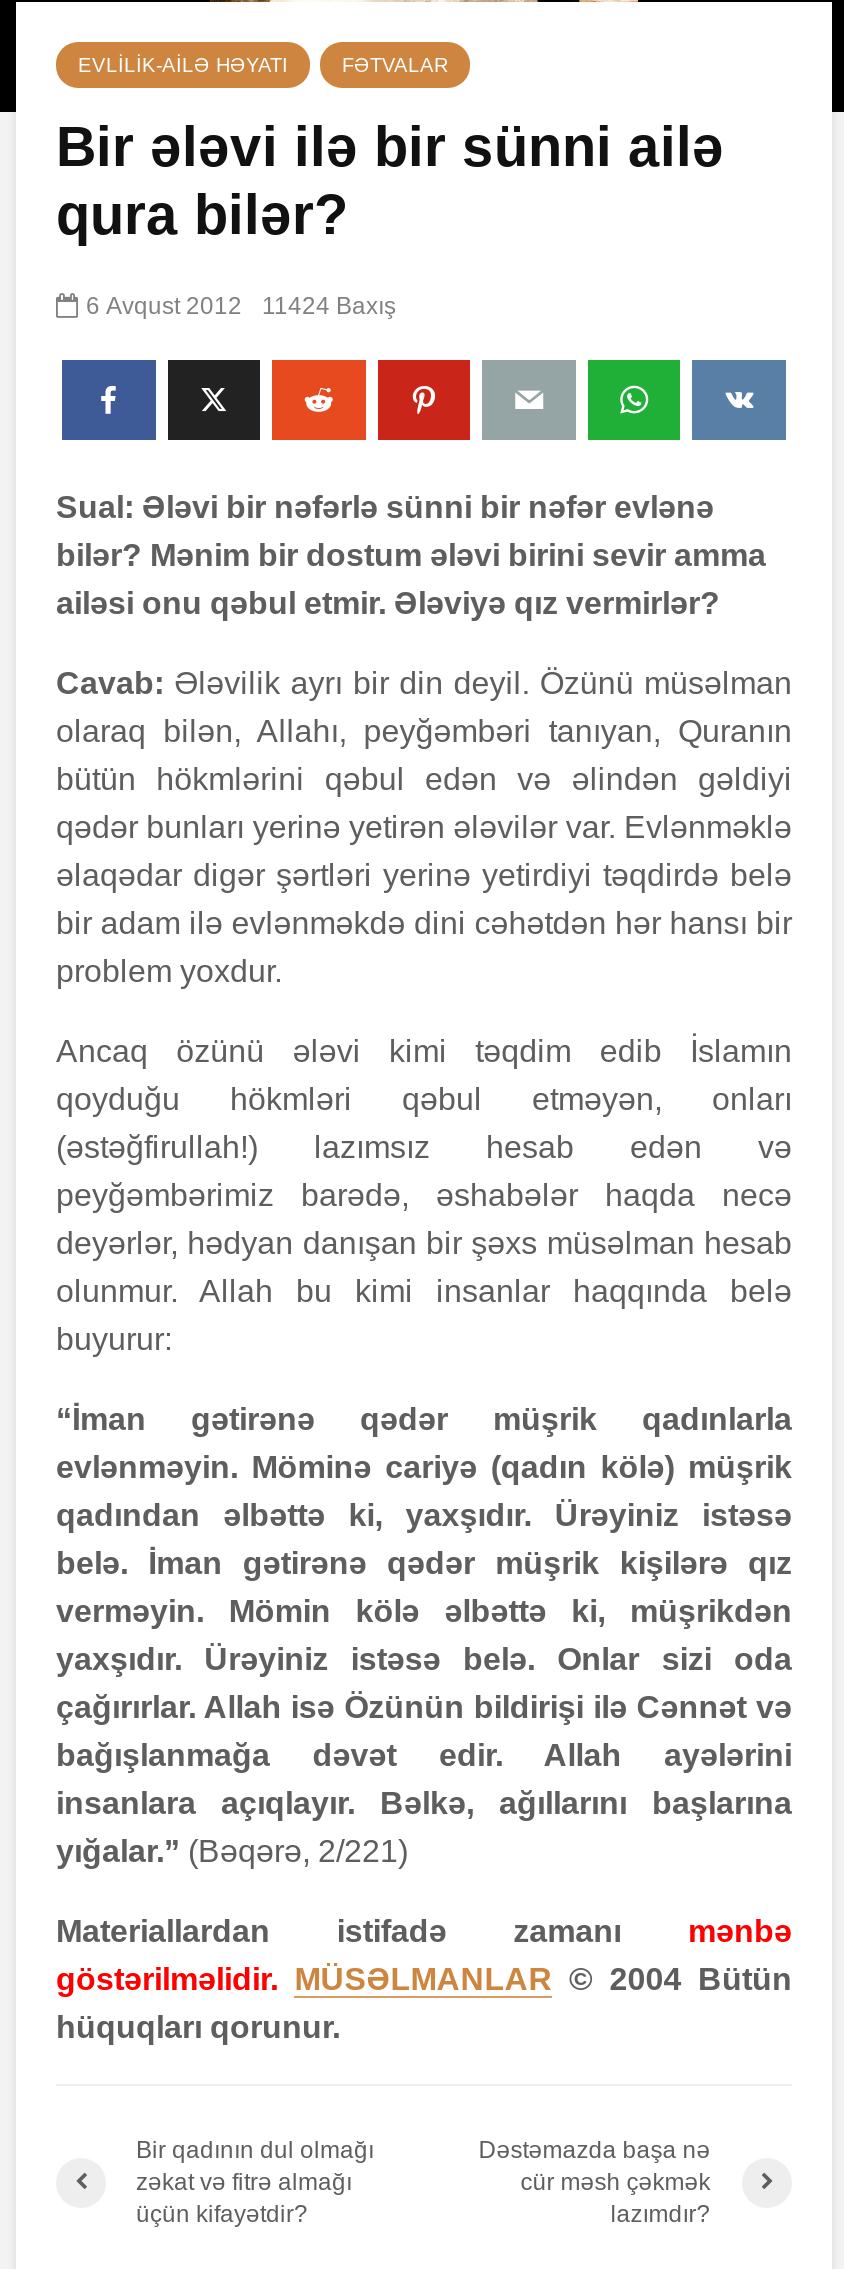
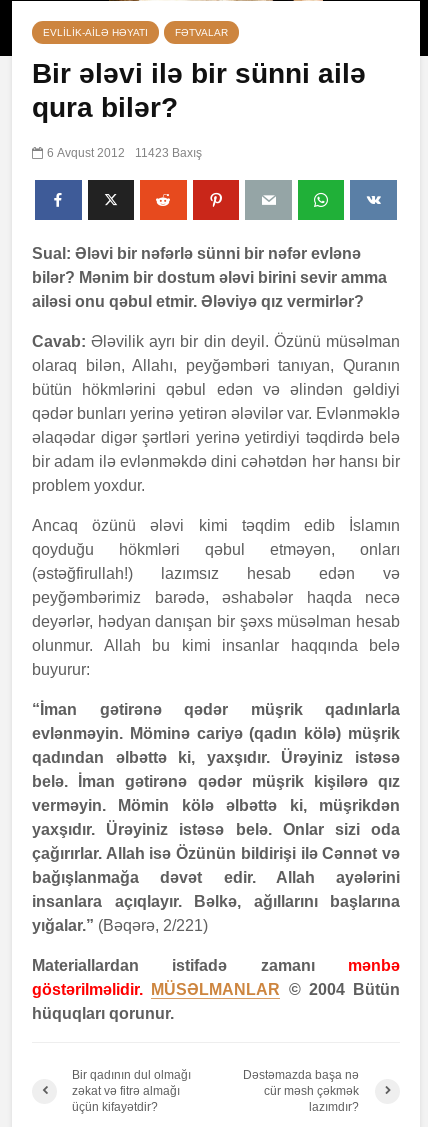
[86,292,396,320] 6 Avqust 2012 11424 Baxış -> [47,146,202,160] 6 Avqust 2012 11423 Baxış

